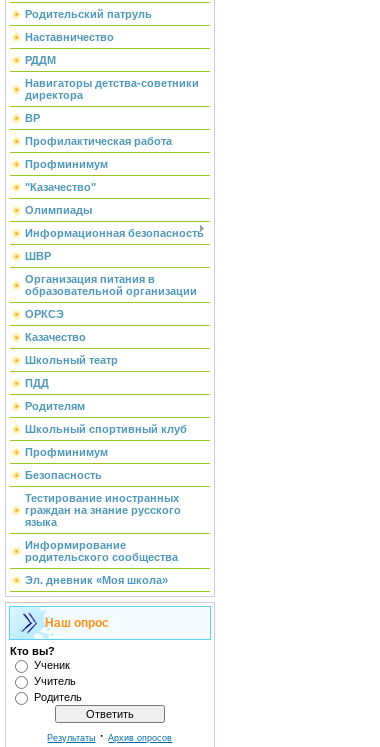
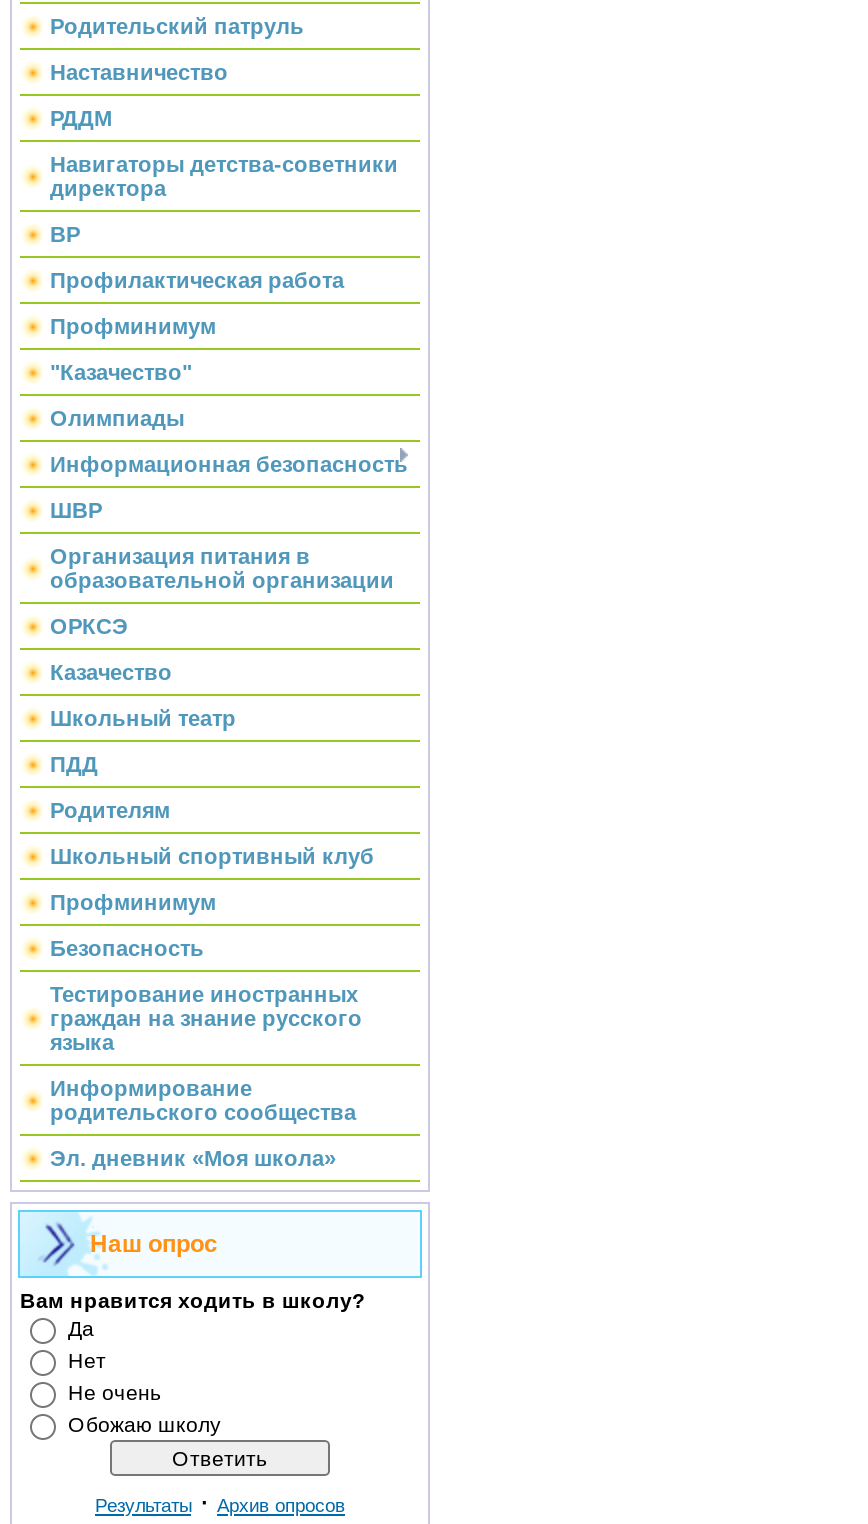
[10,645,82,703] Кто вы? | Ученик | Учитель | Родитель -> [20,1288,366,1436] Вам нравится ходить в школу? | Да | Нет | Не очень | Обожаю школу

